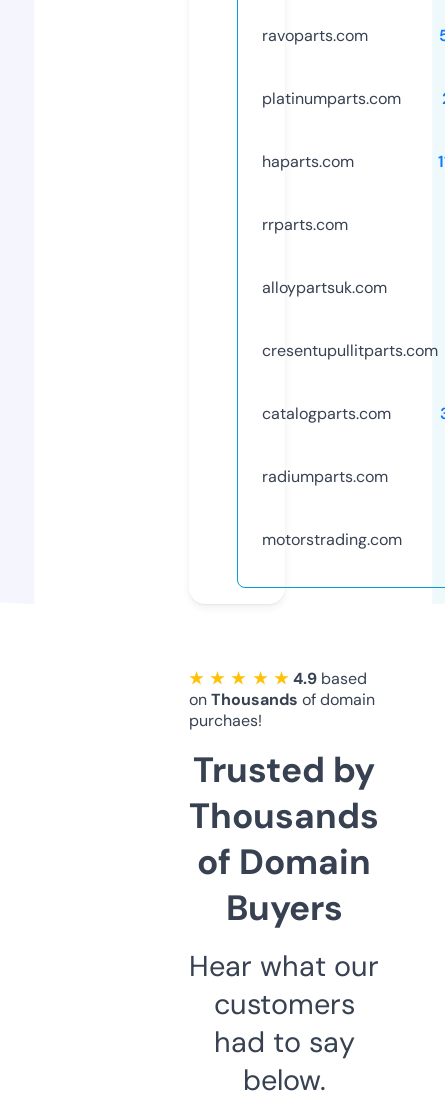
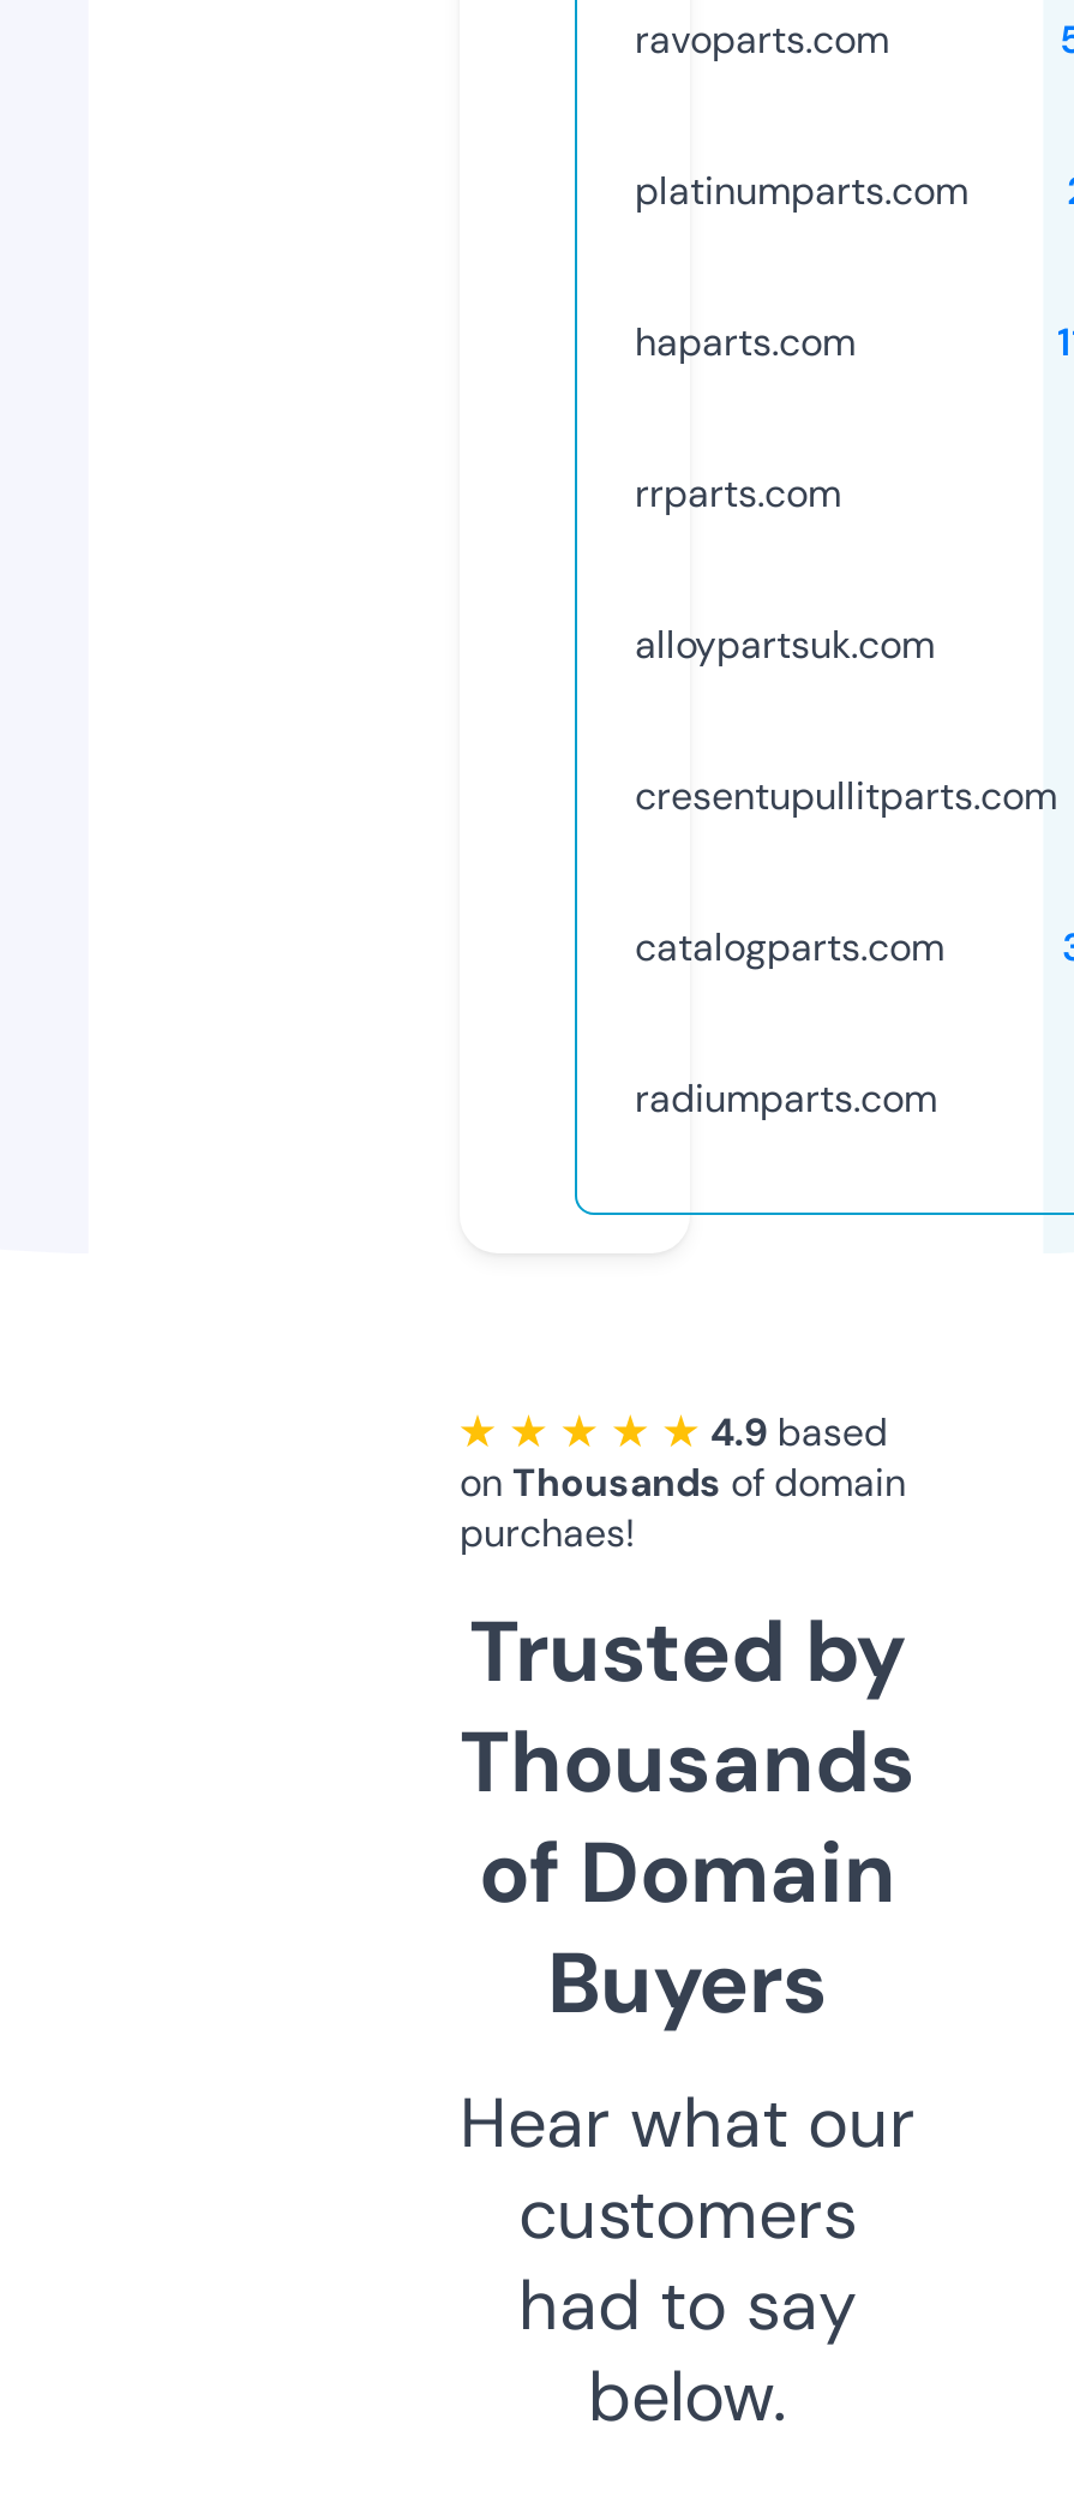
[262,529,402,550] motorstrading.com -> none

